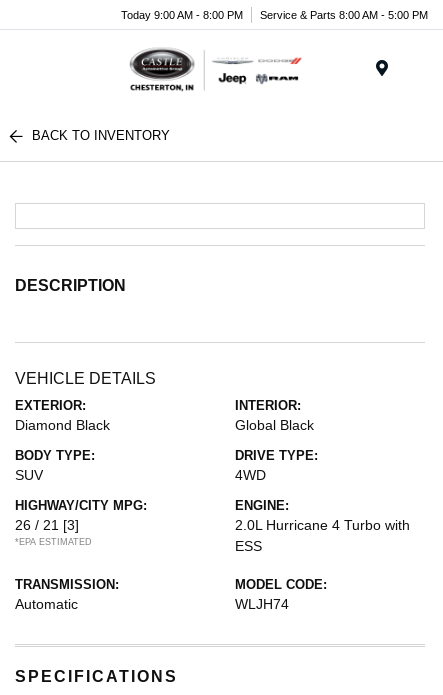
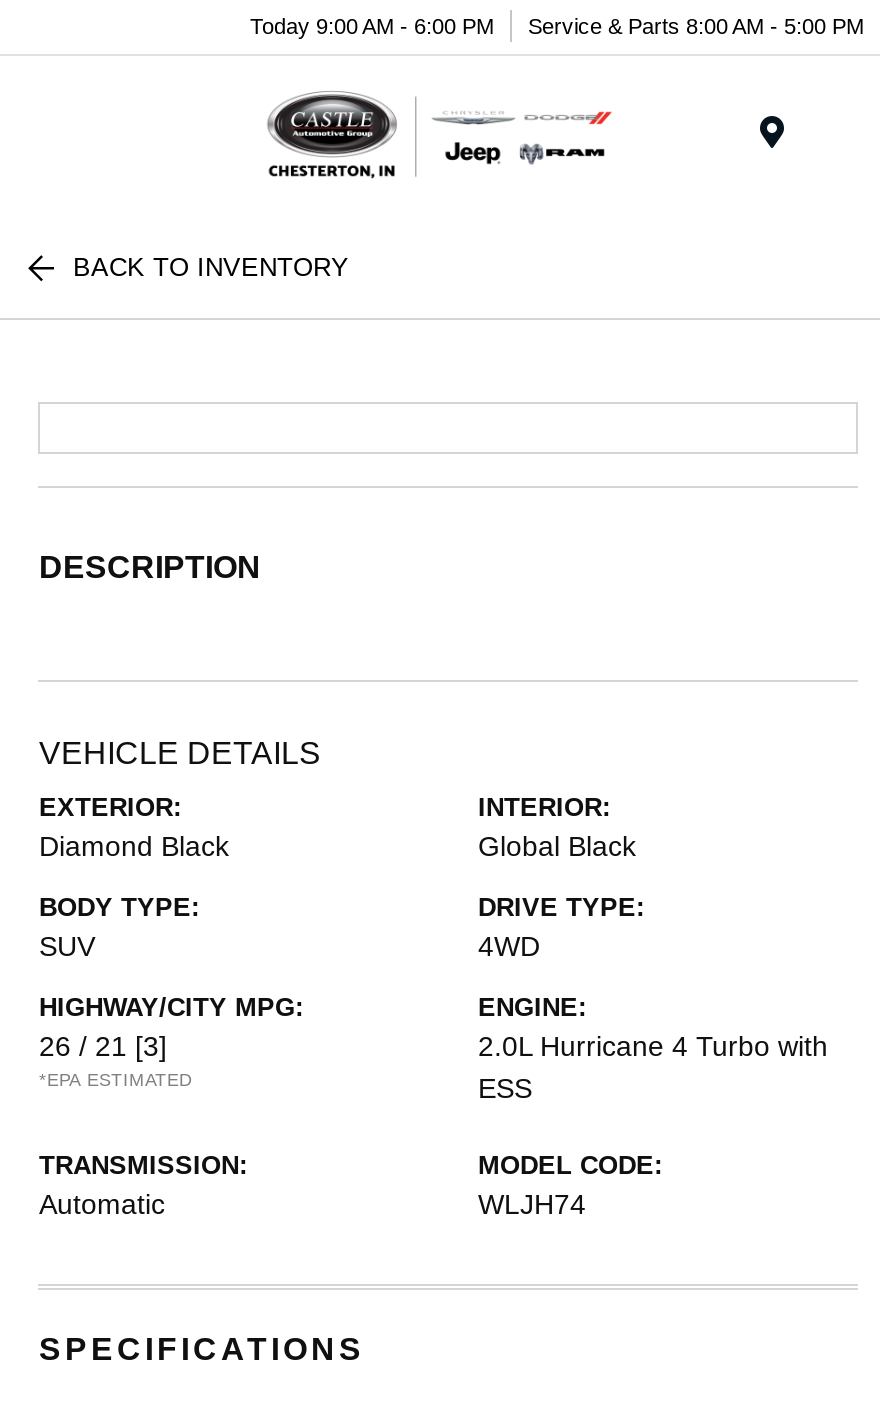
[121,8,428,20] Today 9:00 AM - 8:00 PM Service & Parts 8:00 AM - 5:00 PM -> [250,13,864,37] Today 9:00 AM - 6:00 PM Service & Parts 8:00 AM - 5:00 PM

